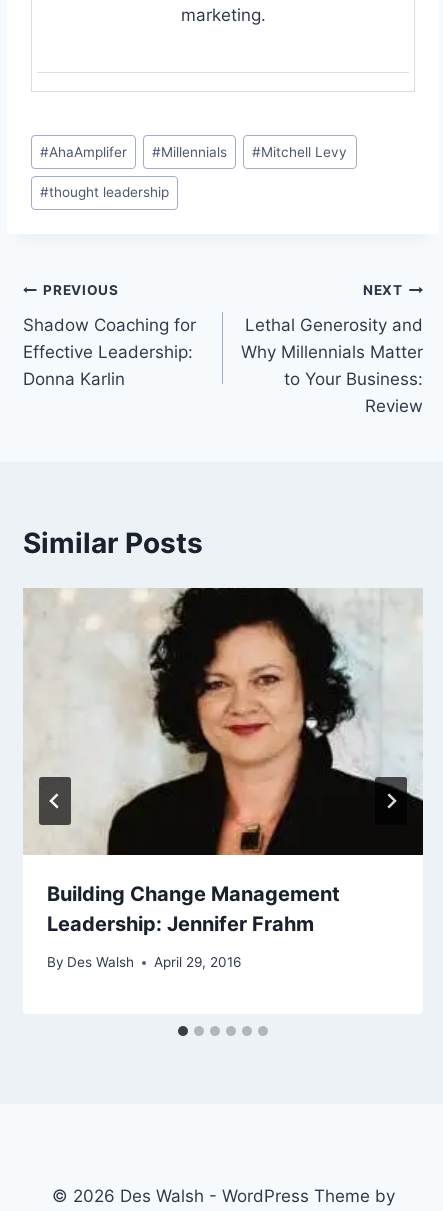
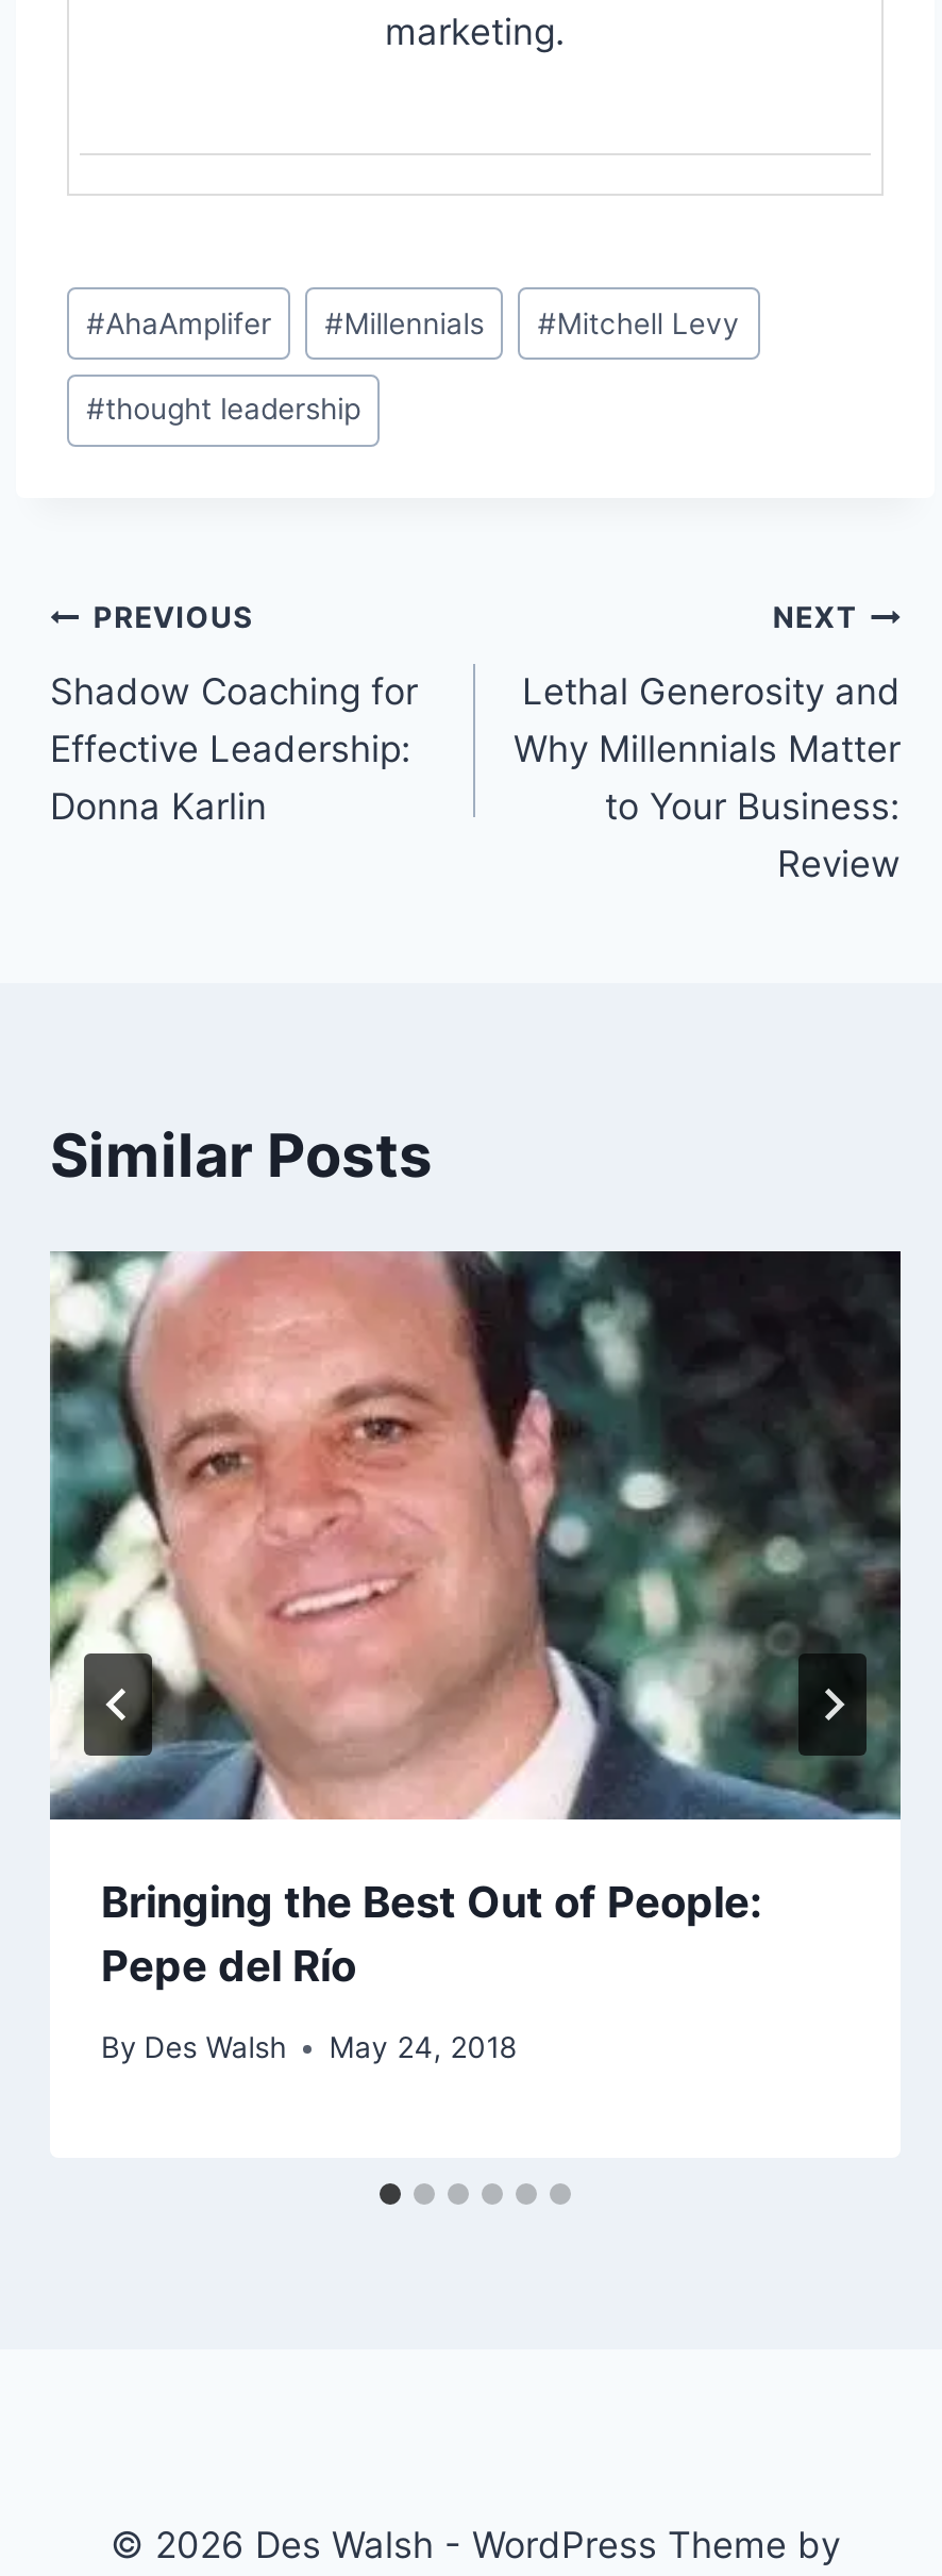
[23,587,424,935] [image] | Building Change Management | Leadership: Jennifer Frahm -> [48,1249,903,1991] [image] | Bringing the Best Out of People: | Pepe del Río
[47,954,241,970] By Des Walsh April 29, 2016 -> [101,2030,516,2064] By Des Walsh May 24, 2018

